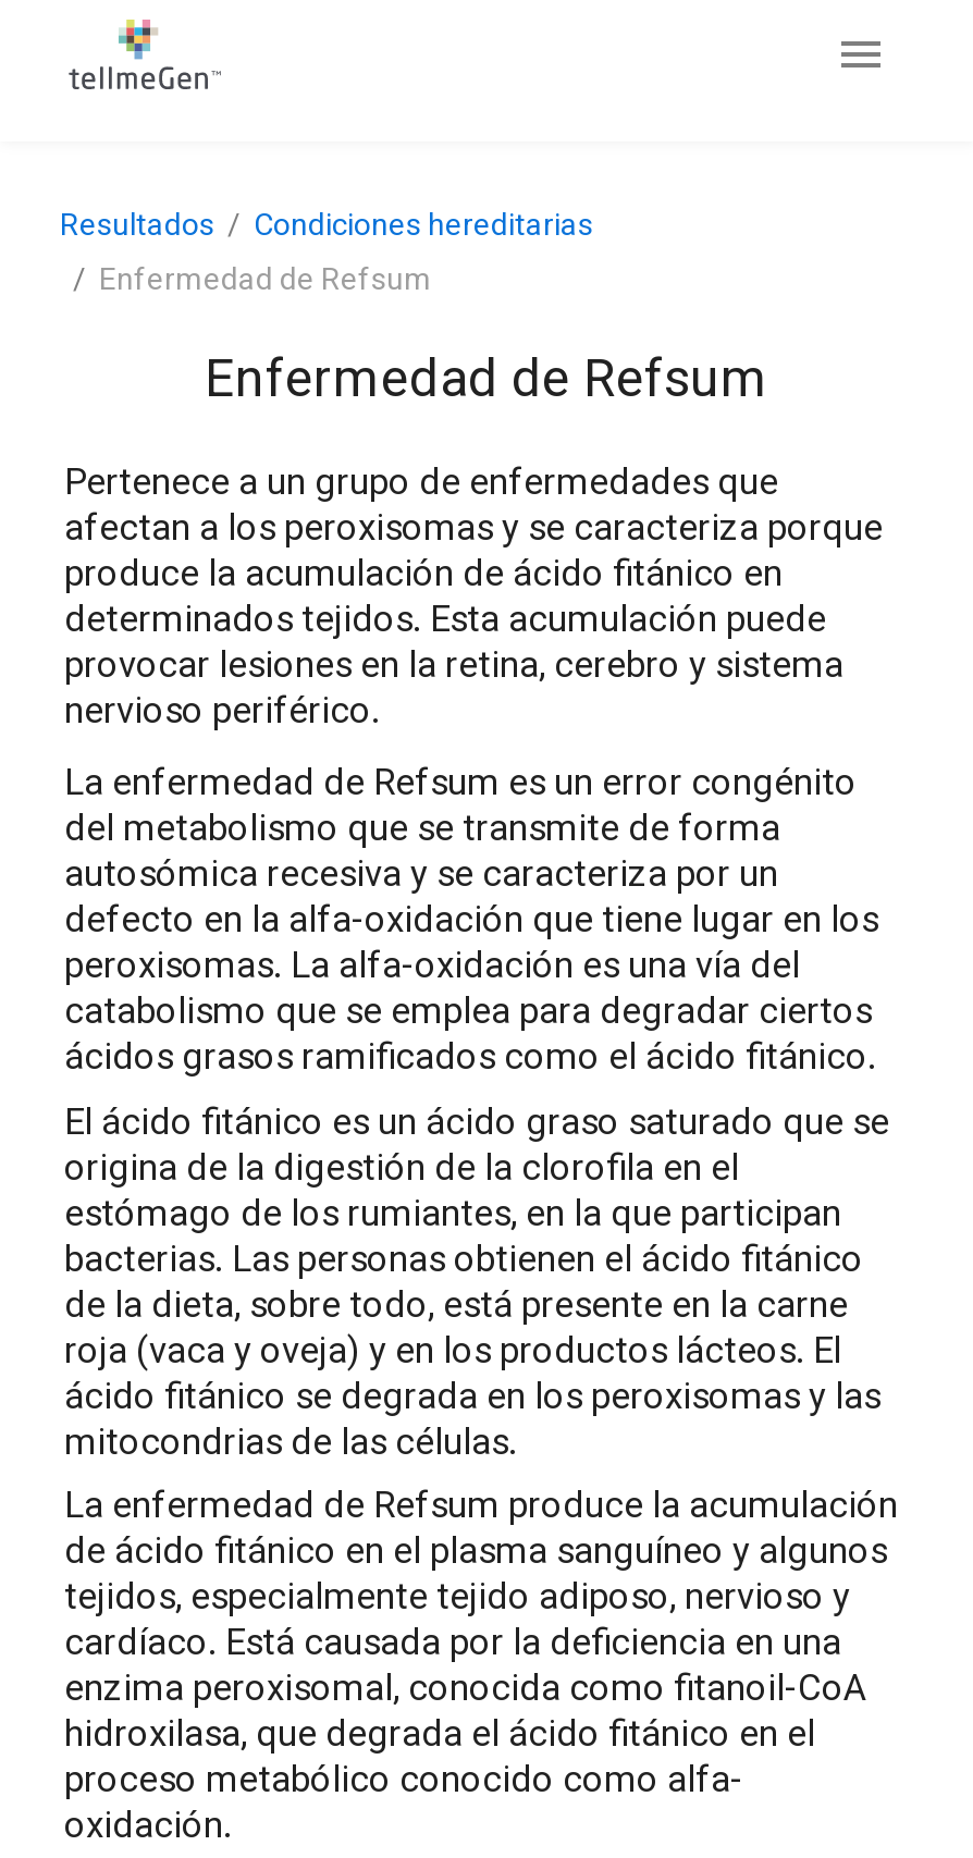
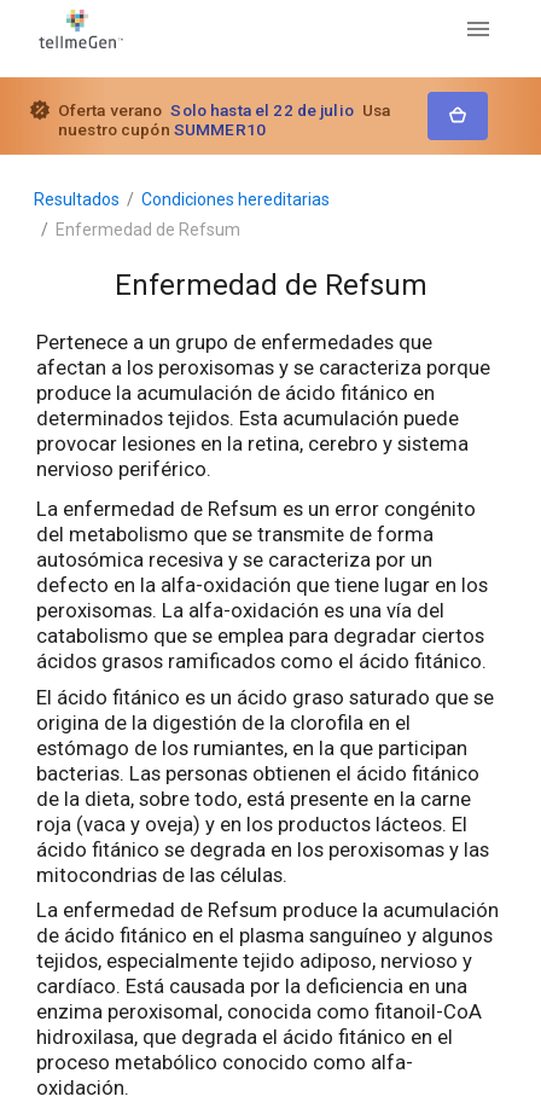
none -> [4,76,537,156] [image] | Oferta verano Solo hasta el 22 de julio Usa | nuestro cupón SUMMER10

